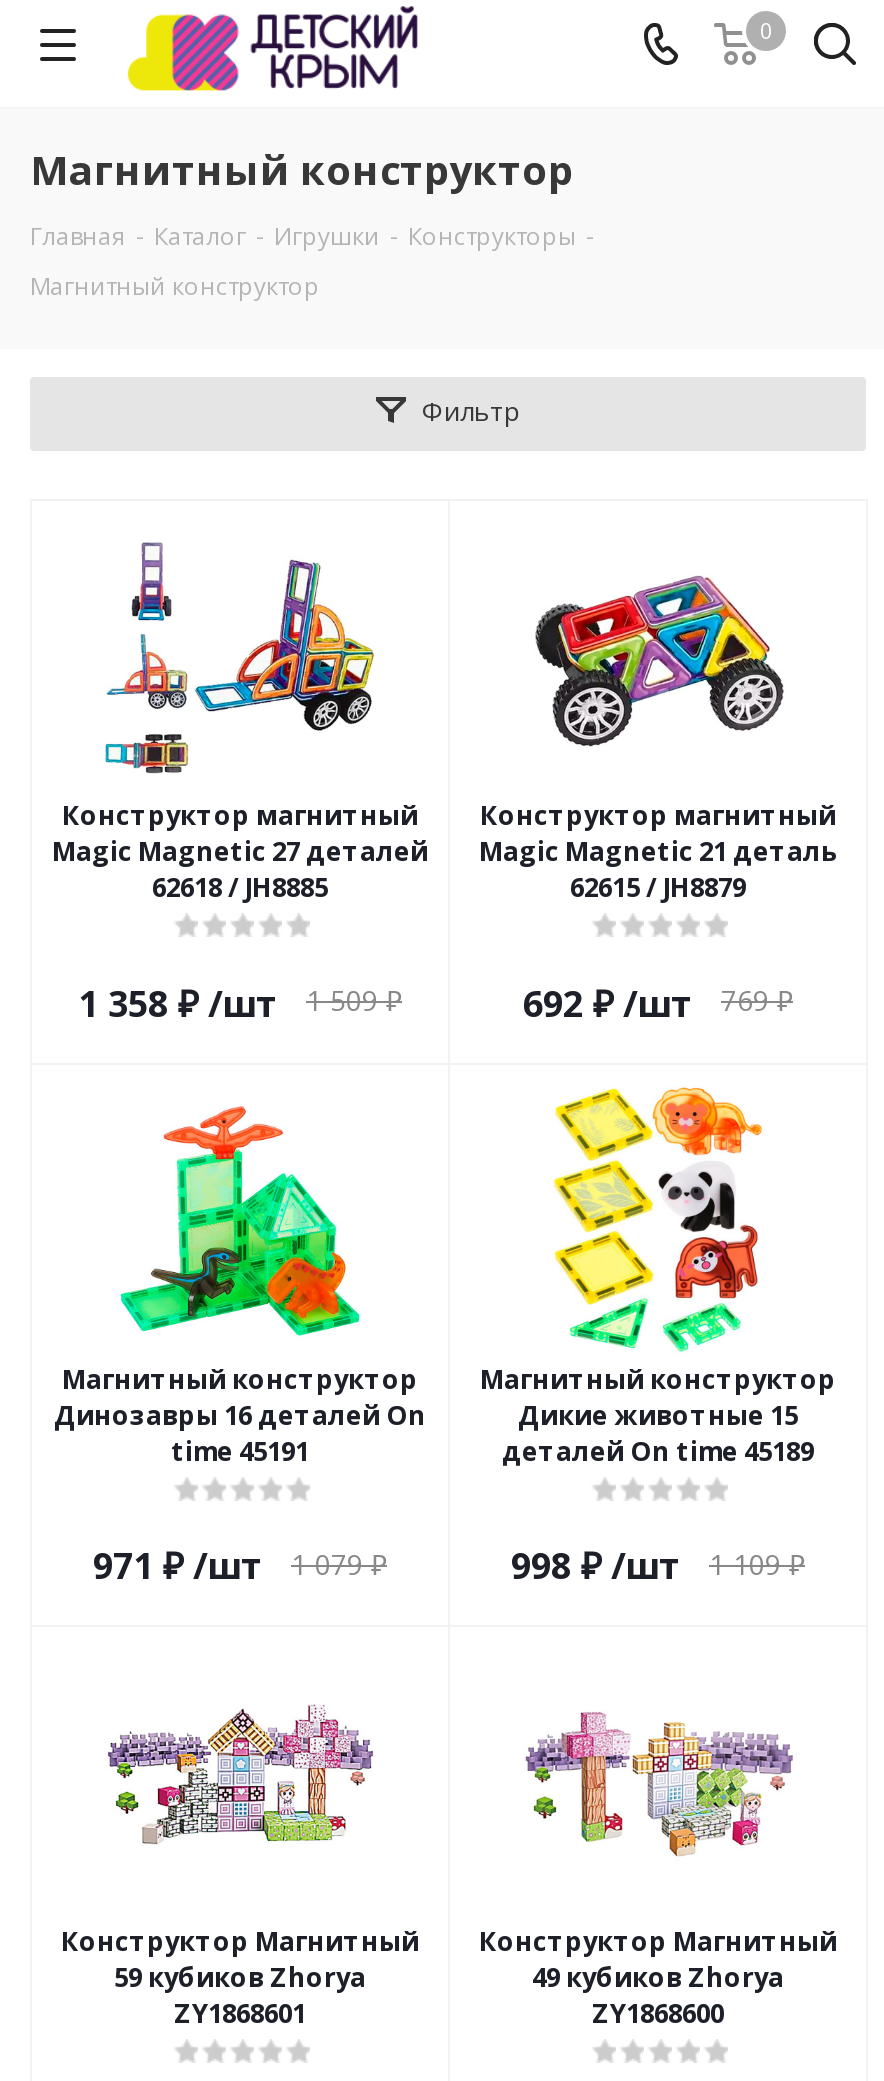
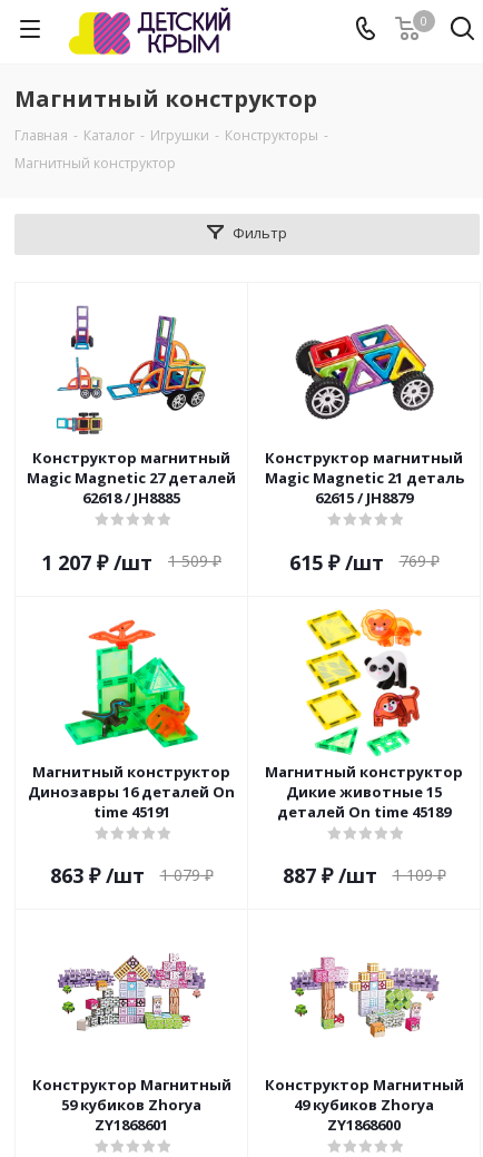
[78,978,278,1026] 1 358 ₽ /шт -> [41,548,152,575] 1 207 ₽ /шт
[523,978,793,1026] 692 ₽ /шт 769₽ -> [289,548,439,575] 615 ₽ /шт 769₽
[93,1541,263,1589] 971 ₽ /шт -> [50,862,144,889] 863 ₽ /шт
[511,1541,681,1589] 998 ₽ /шт -> [282,862,377,889] 887 ₽ /шт

